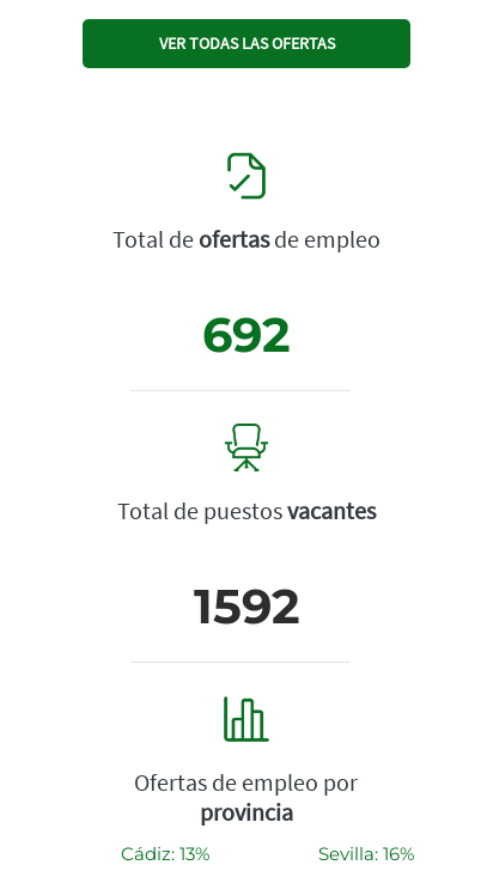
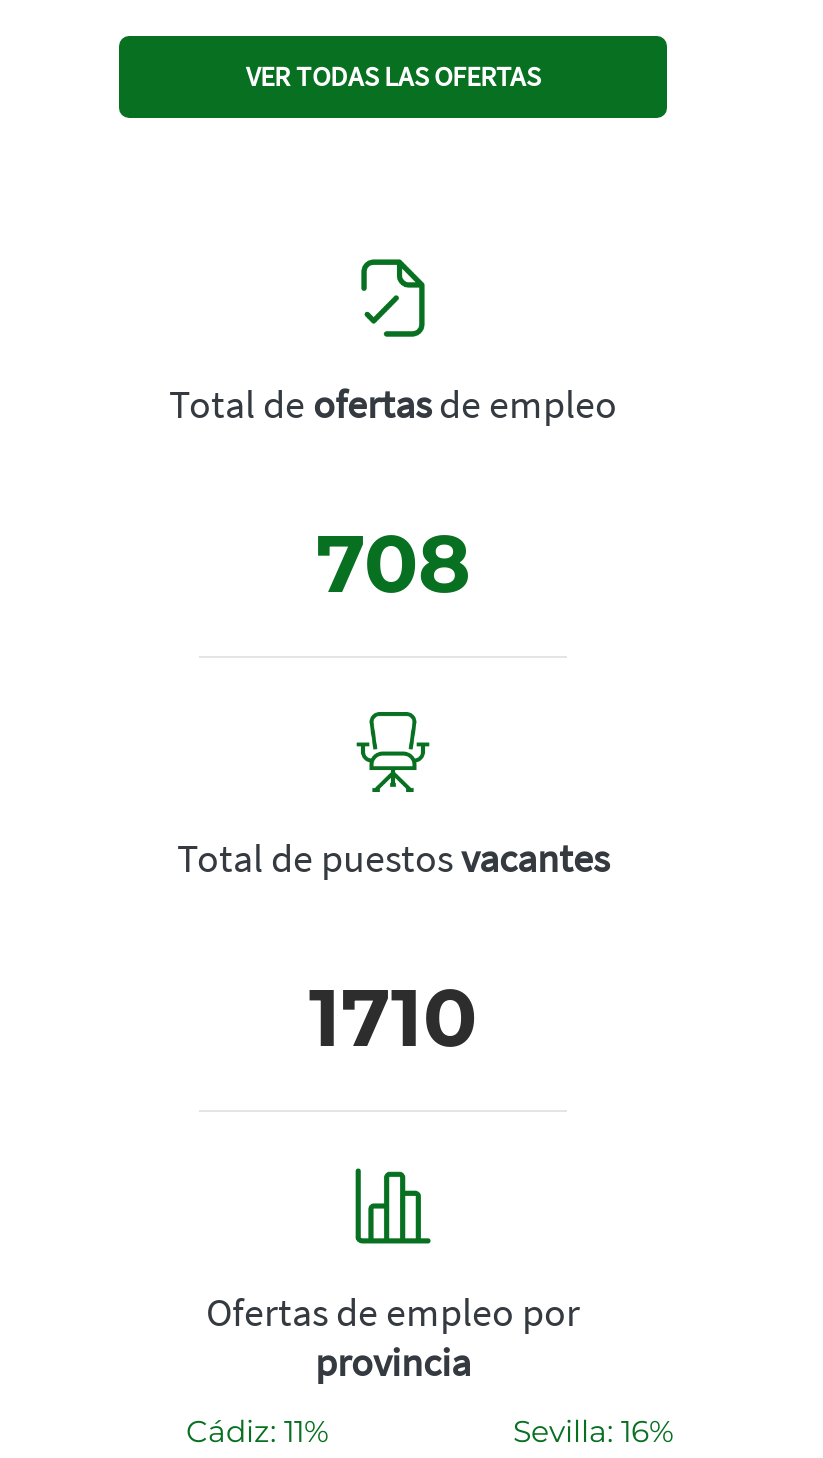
[202,305,291,364] 692 -> [316,513,470,611] 708
[193,577,300,636] 1592 -> [309,967,477,1065] 1710
[121,843,209,865] Cádiz: 13% -> [186,1411,328,1449] Cádiz: 11%

